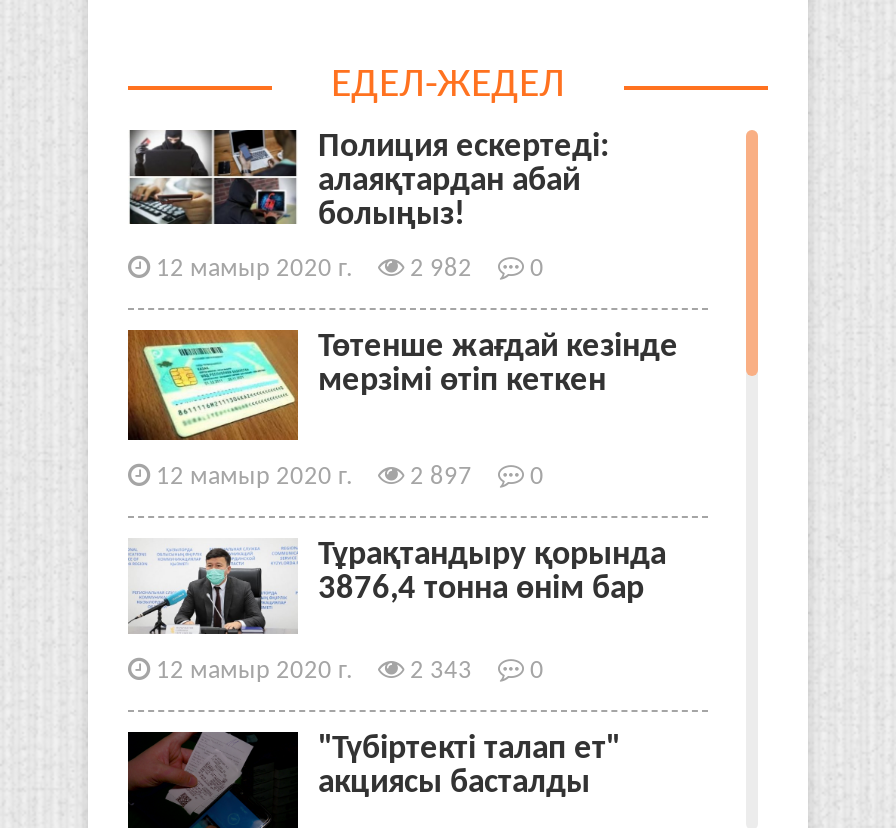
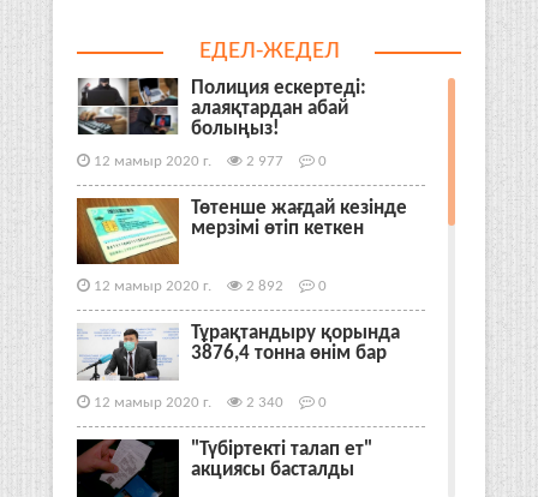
[150,256,544,282] 12 мамыр 2020 г. 2 982 0 -> [90,154,327,169] 12 мамыр 2020 г. 2 977 0
[150,465,544,491] 12 мамыр 2020 г. 2 897 0 -> [90,279,327,294] 12 мамыр 2020 г. 2 892 0
[150,658,544,684] 12 мамыр 2020 г. 2 343 0 -> [90,395,327,411] 12 мамыр 2020 г. 2 340 0

